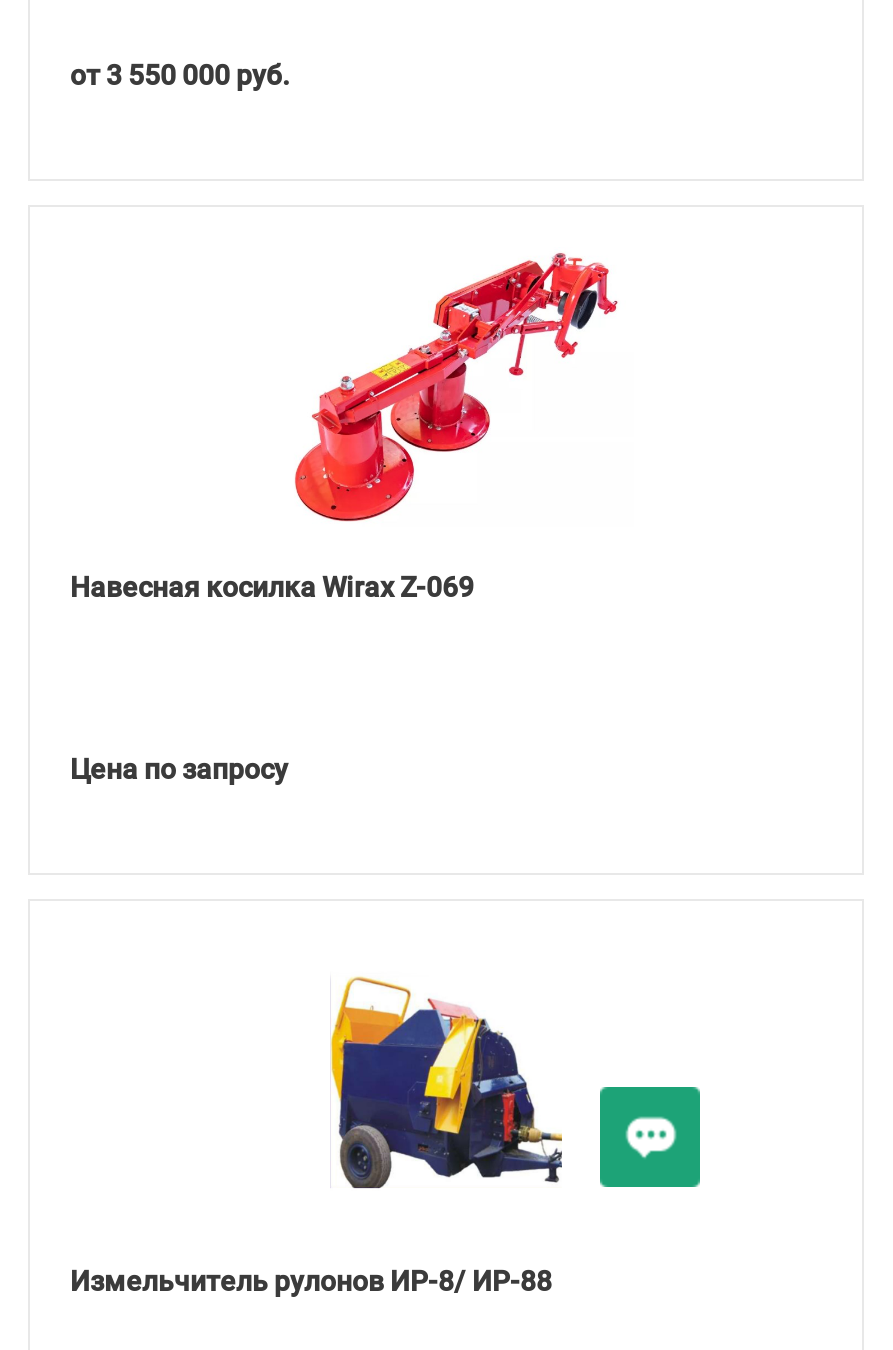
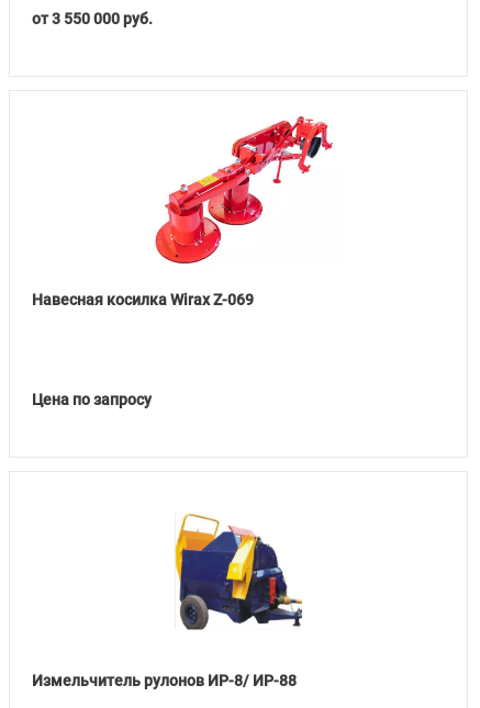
[598,1085,702,1189] [image] -> none

